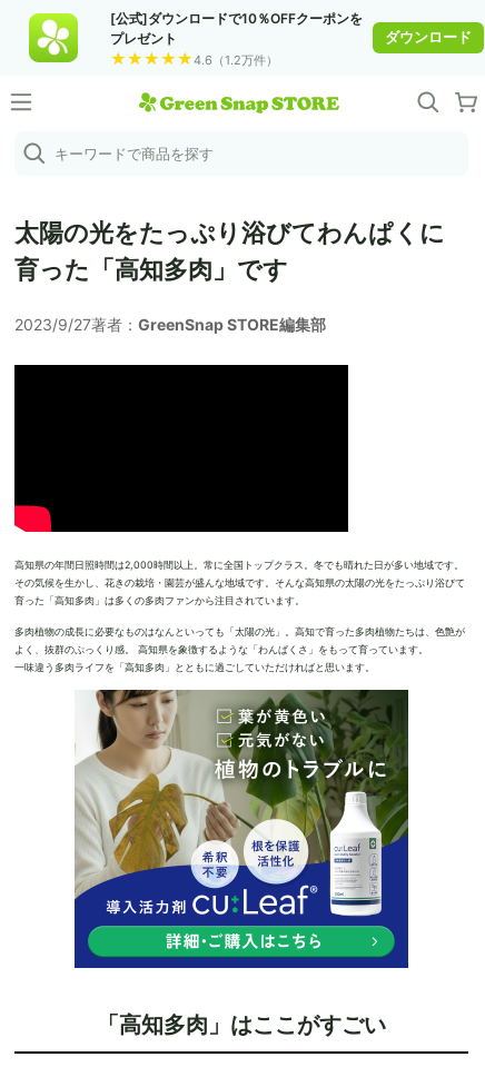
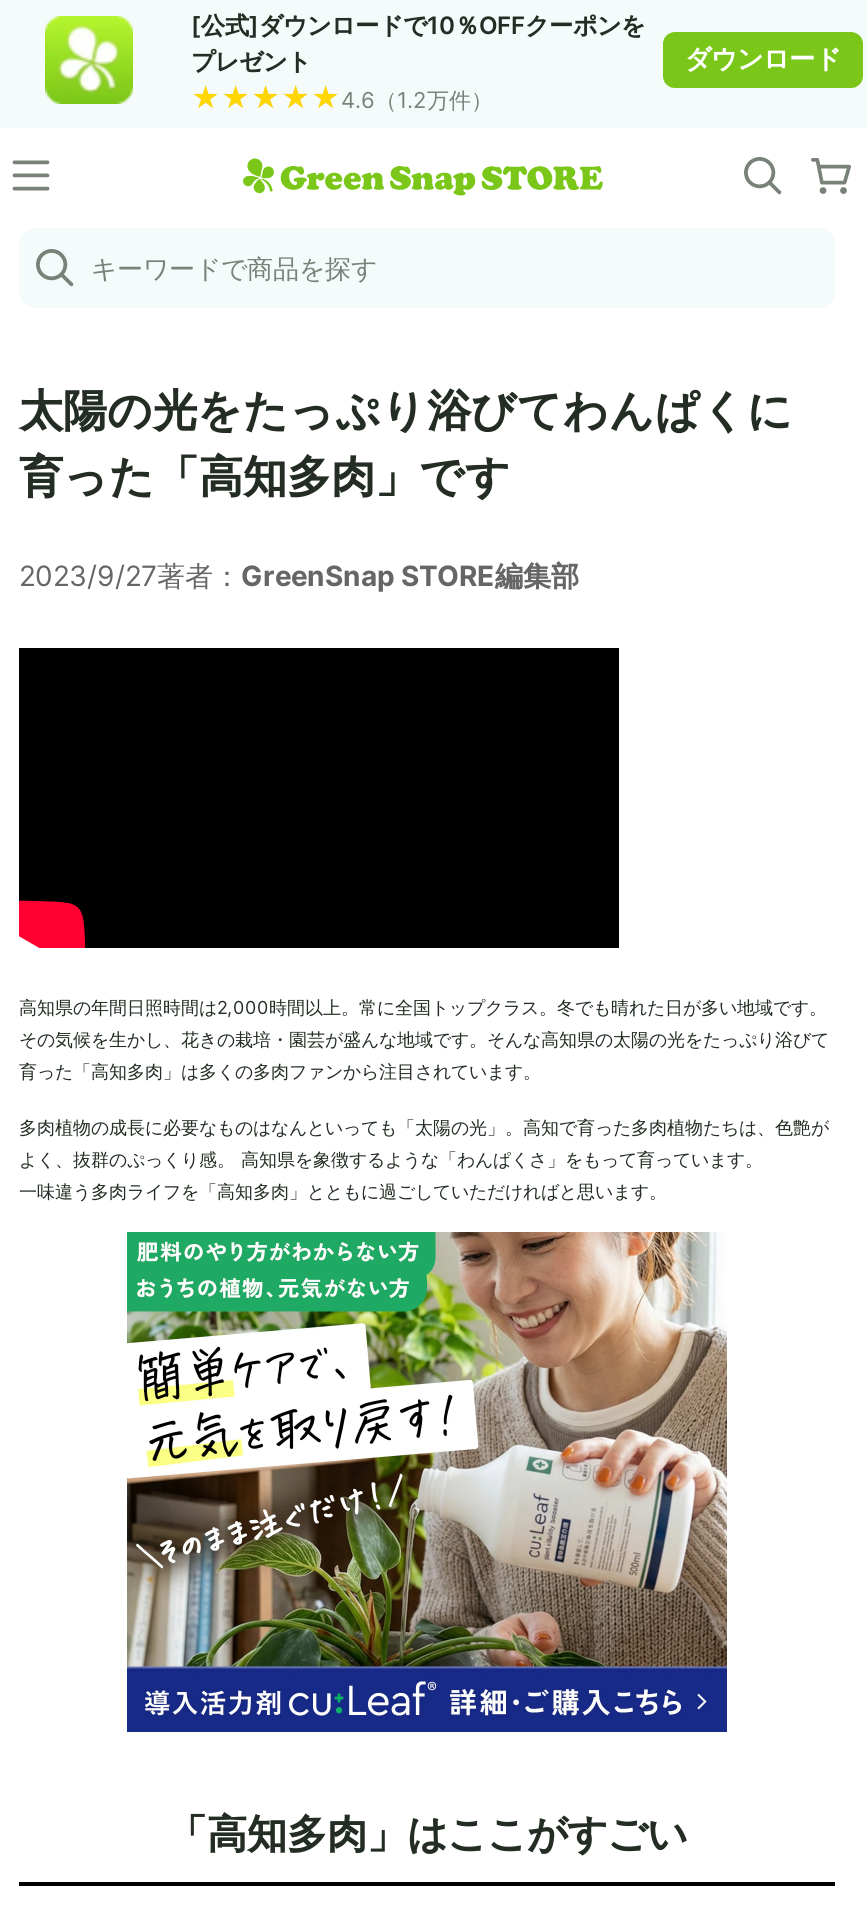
[73,689,409,959] [image] -> [125,1230,729,1718] [image]

